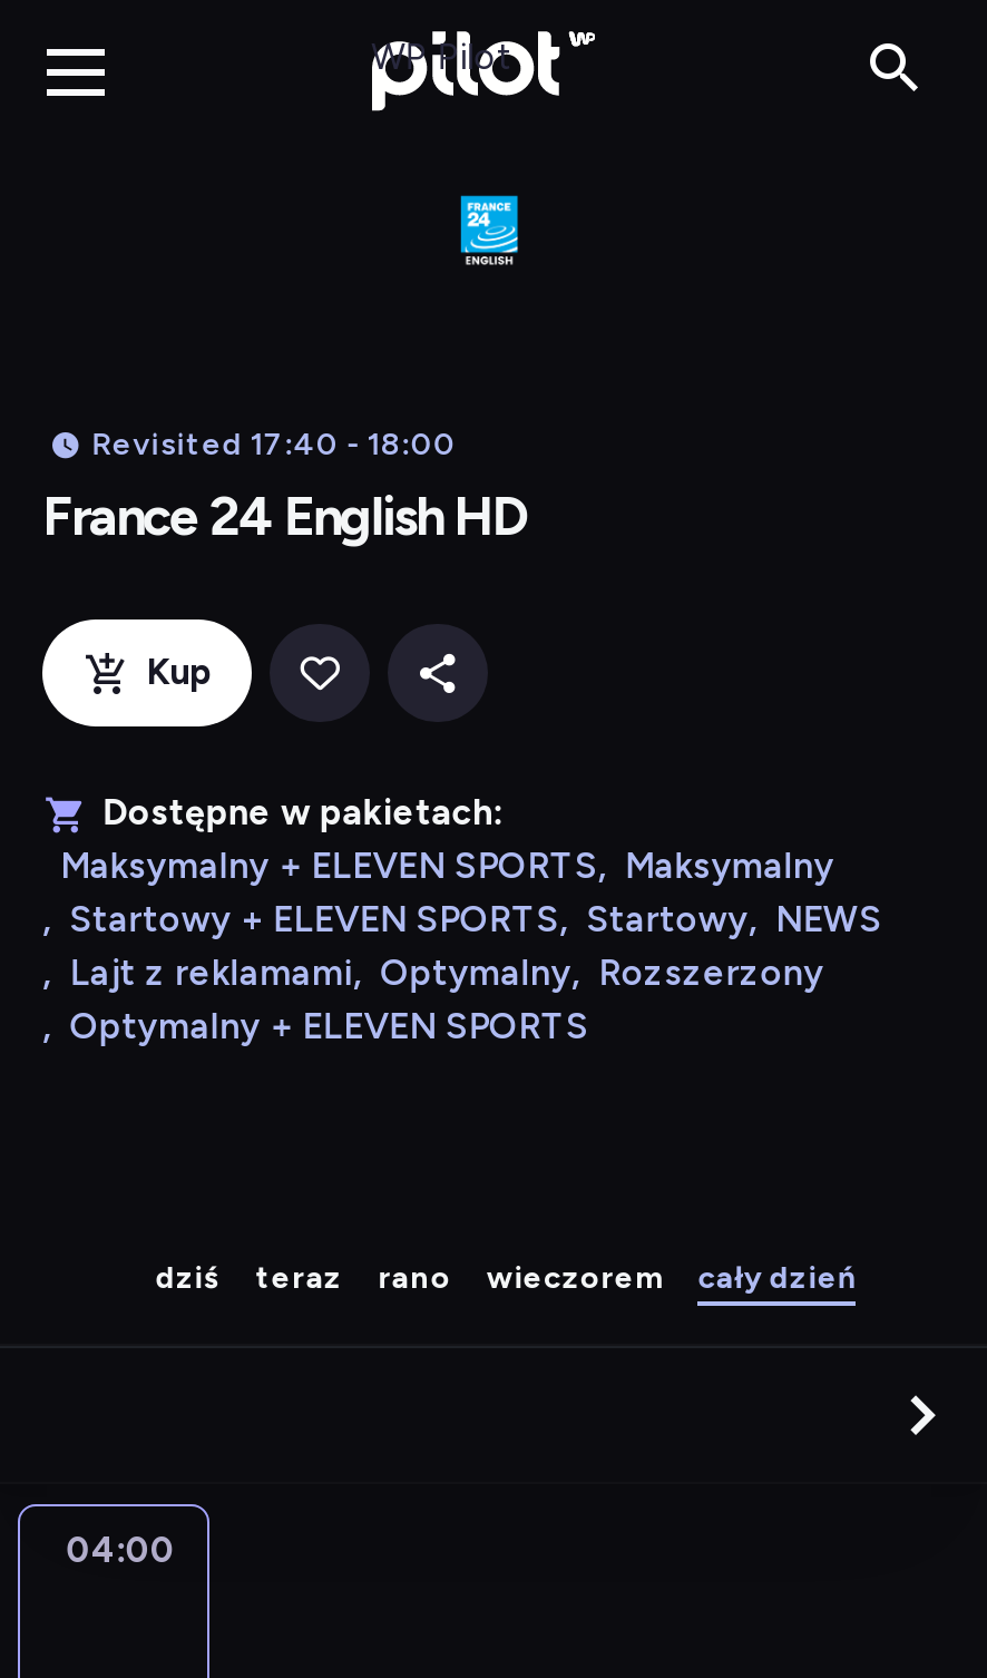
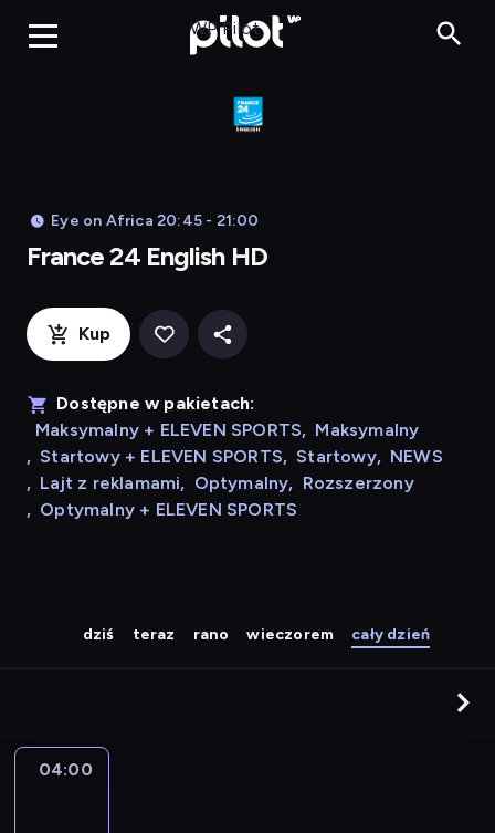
[92,426,456,464] Revisited 17:40 - 18:00 -> [51,211,259,230] Eye on Africa 20:45 - 21:00

